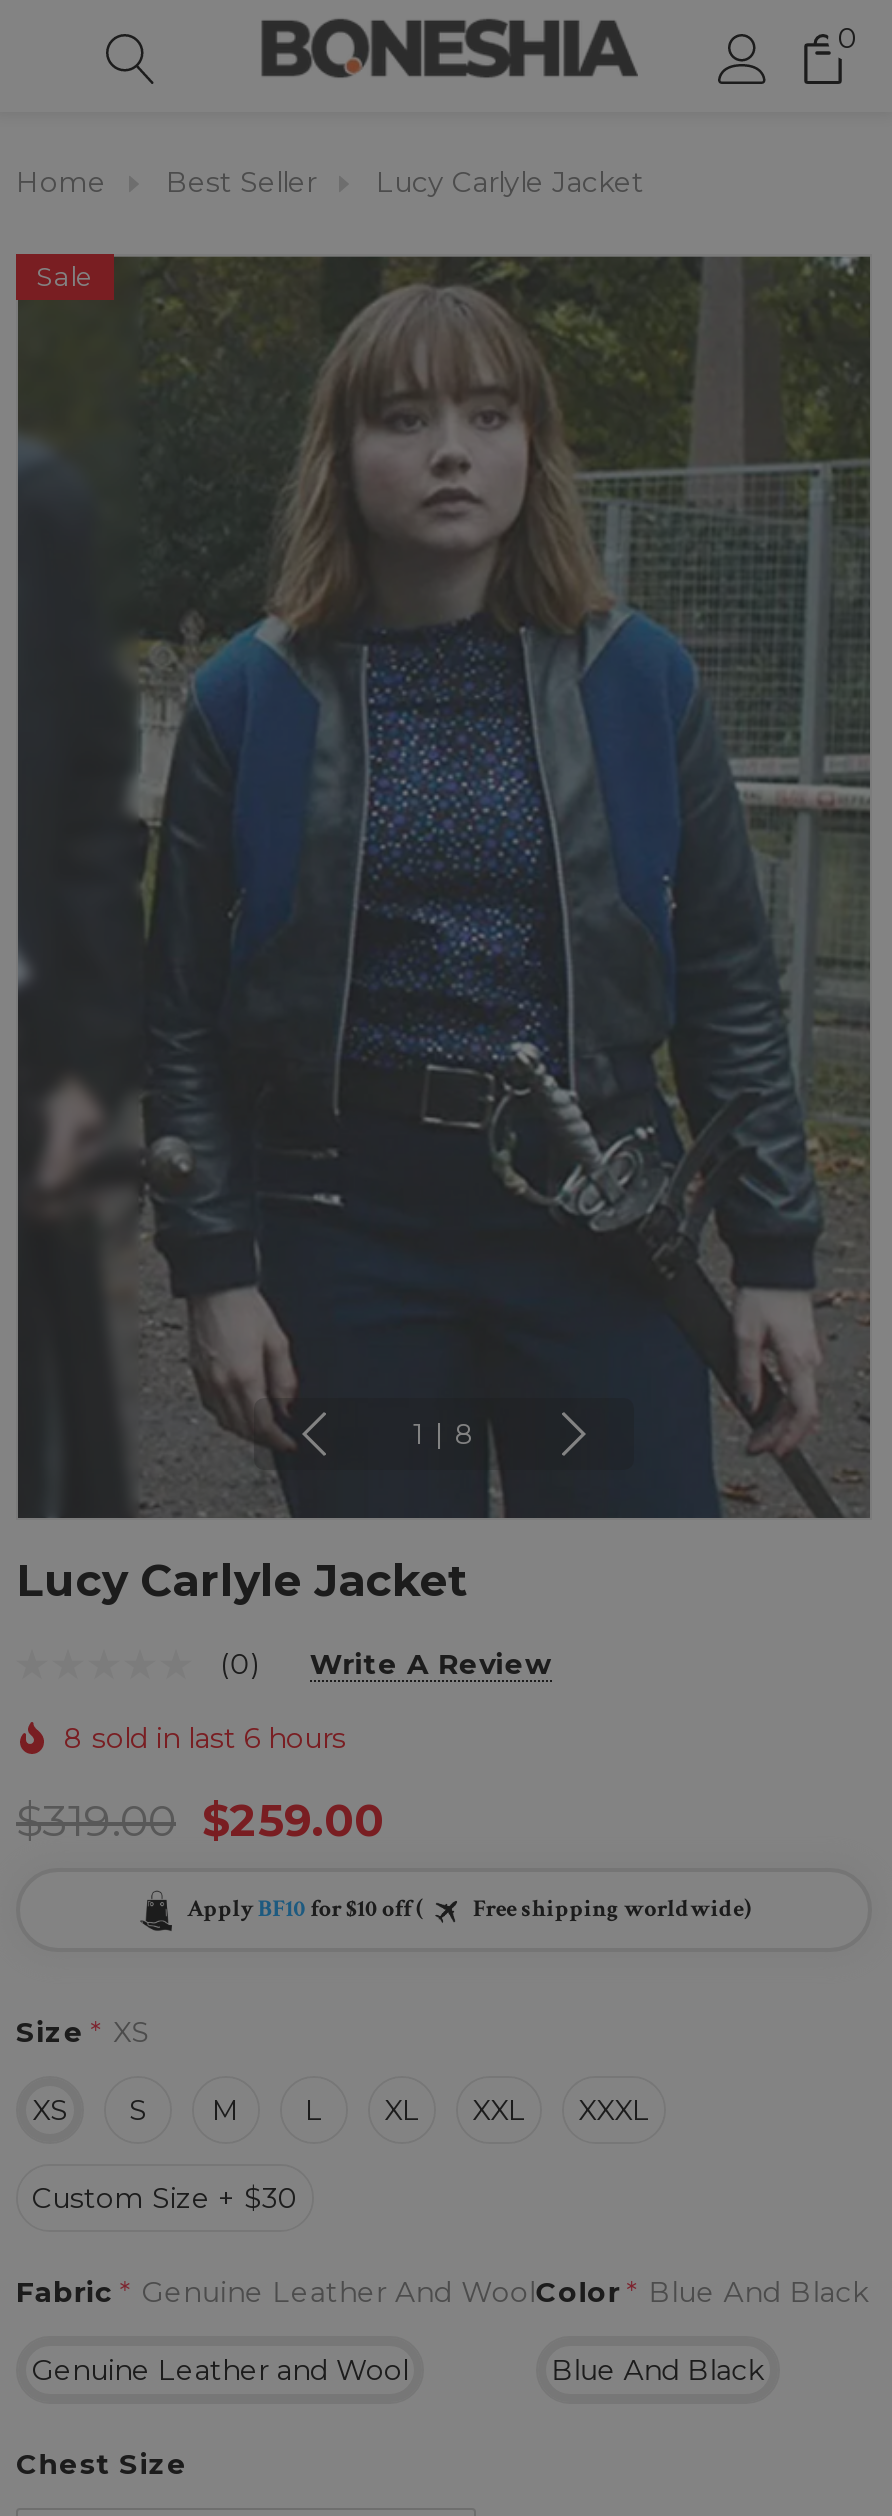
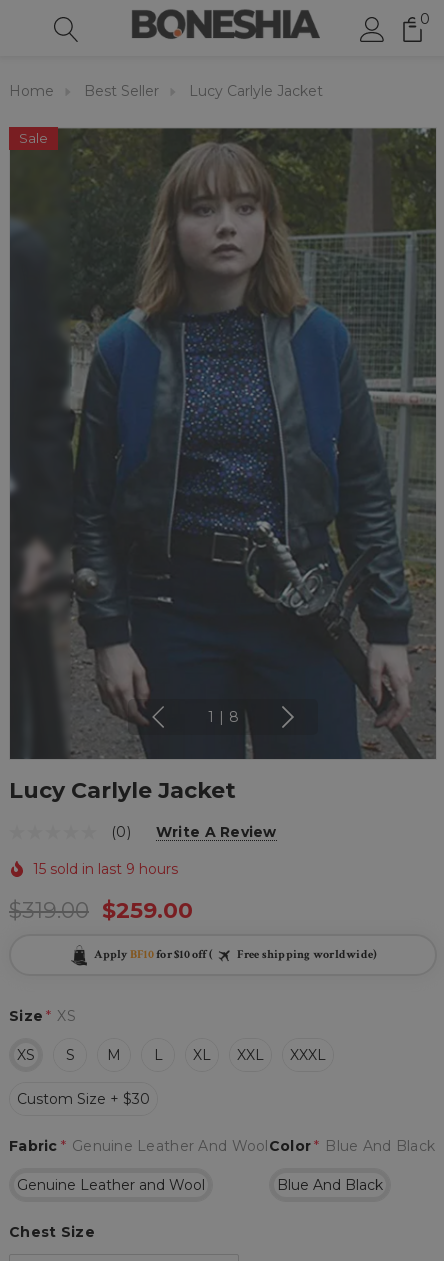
[64,1721,346,1757] 8 sold in last 6 hours -> [33,860,178,878] 15 sold in last 9 hours

